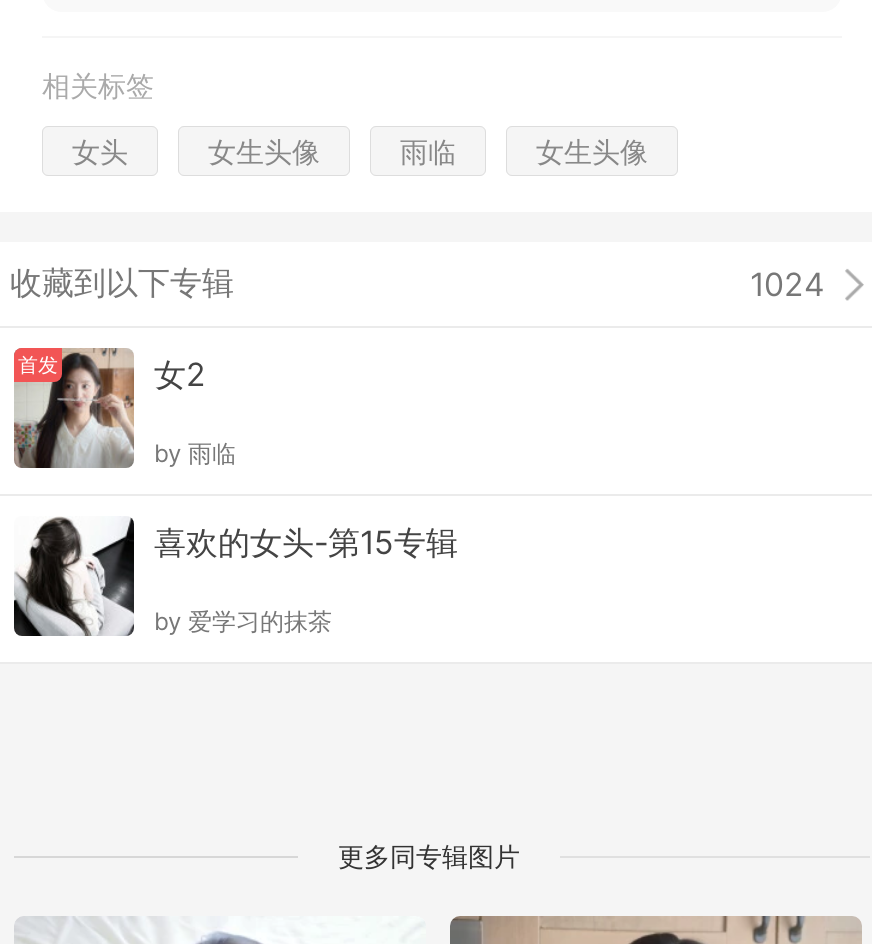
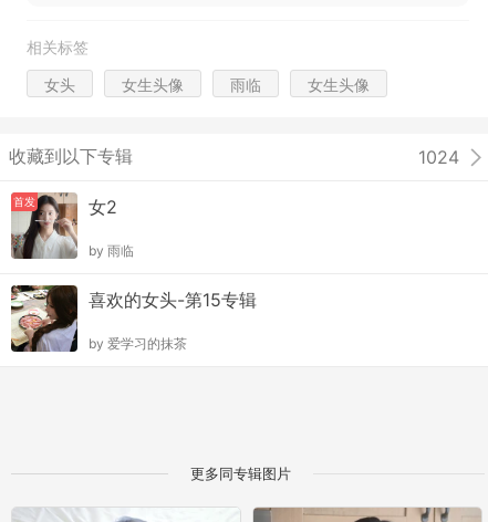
[12,516,134,636] [image] -> [10,284,79,352] [image]

